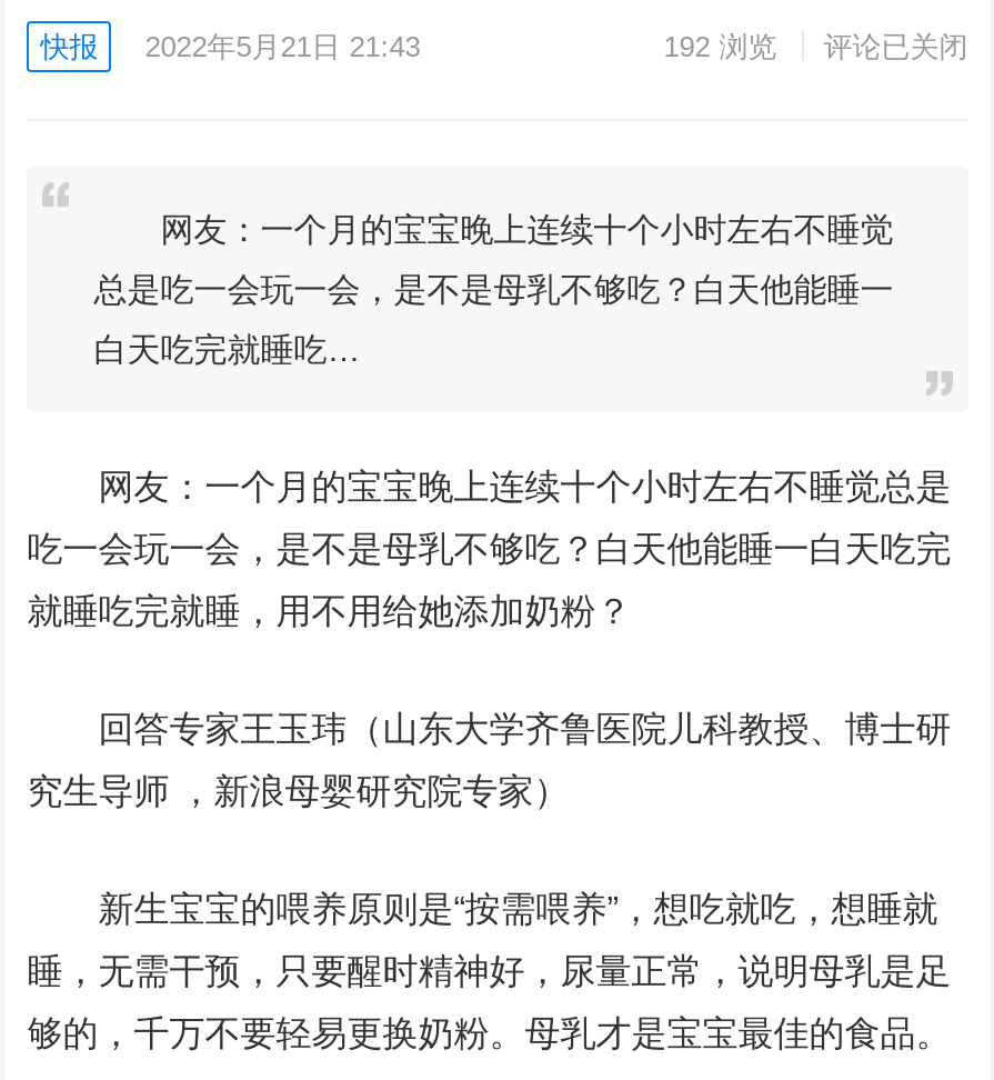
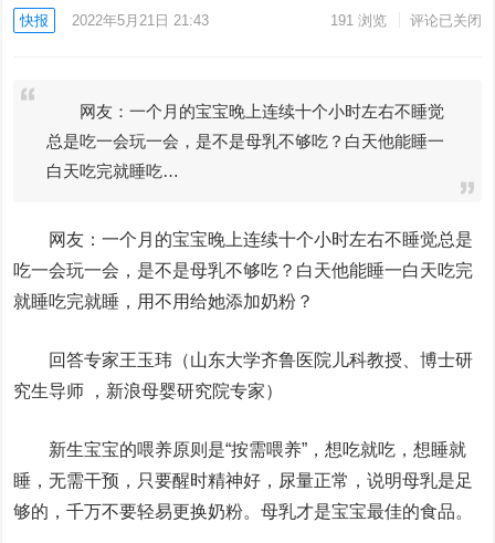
[664,30,968,63] 192浏览 评论已关闭 -> [330,12,482,29] 191浏览 评论已关闭

